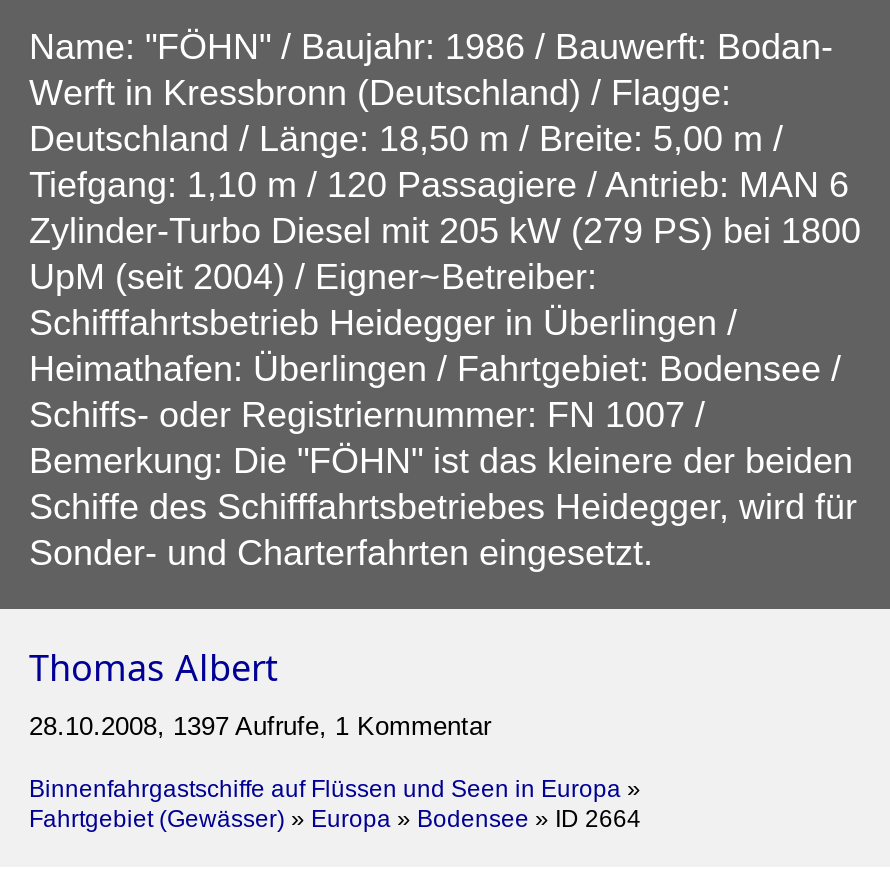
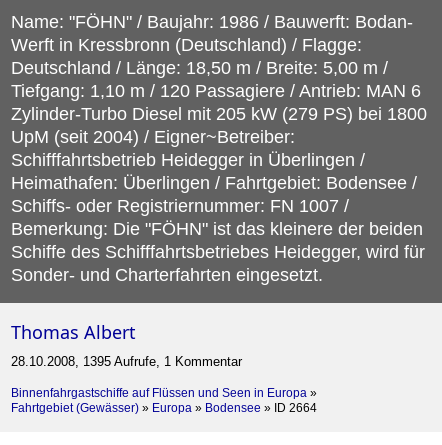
[29,711,491,741] 28.10.2008, 1397 Aufrufe, 1 Kommentar -> [11,354,242,369] 28.10.2008, 1395 Aufrufe, 1 Kommentar

